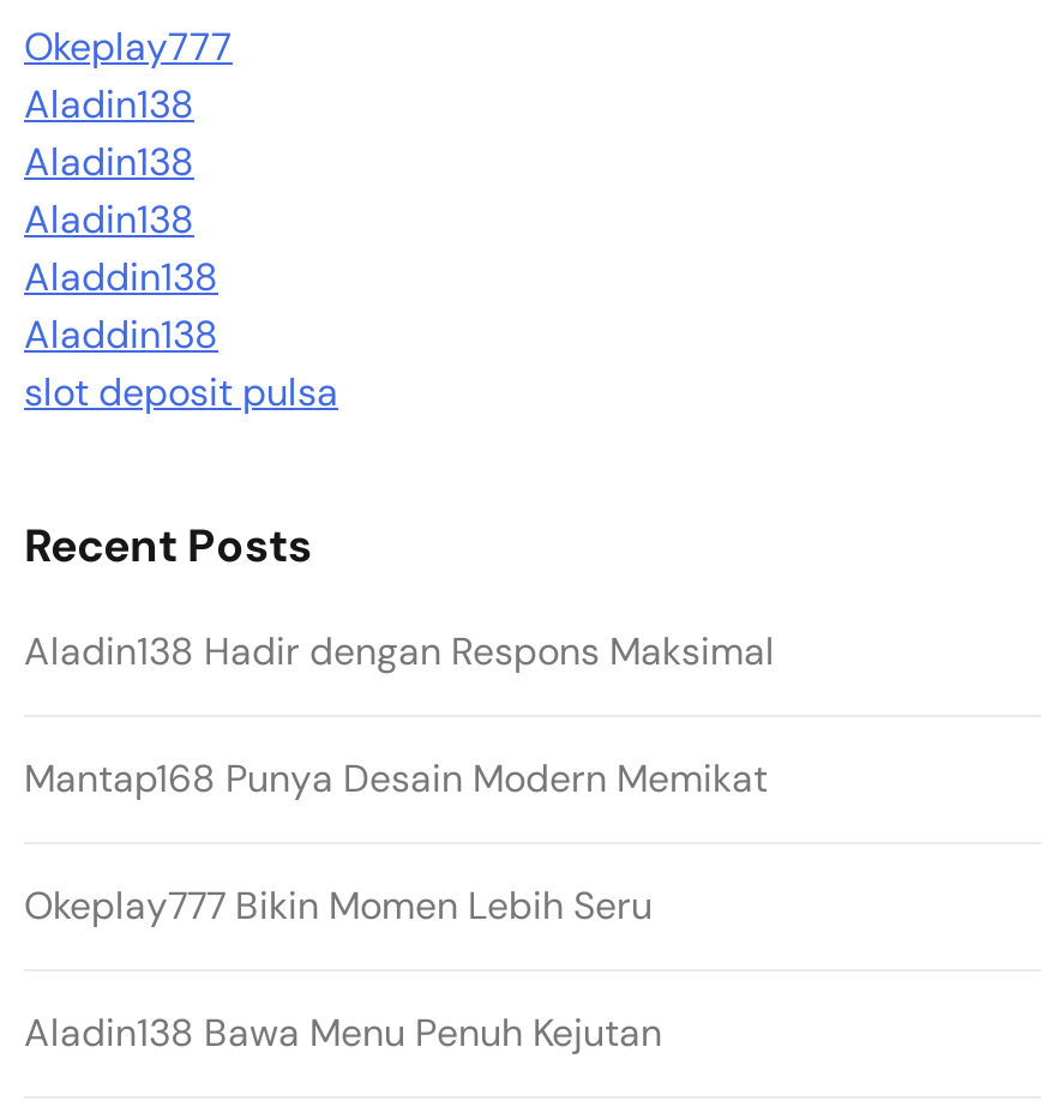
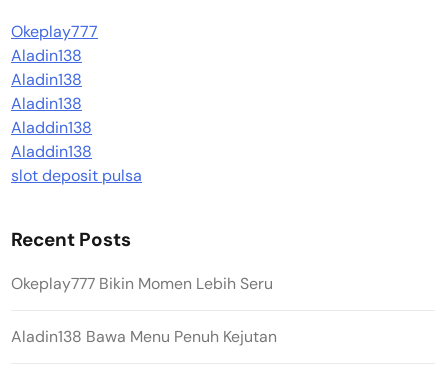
[24,626,775,804] Aladin138 Hadir dengan Respons Maksimal | Mantap168 Punya Desain Modern Memikat -> none

